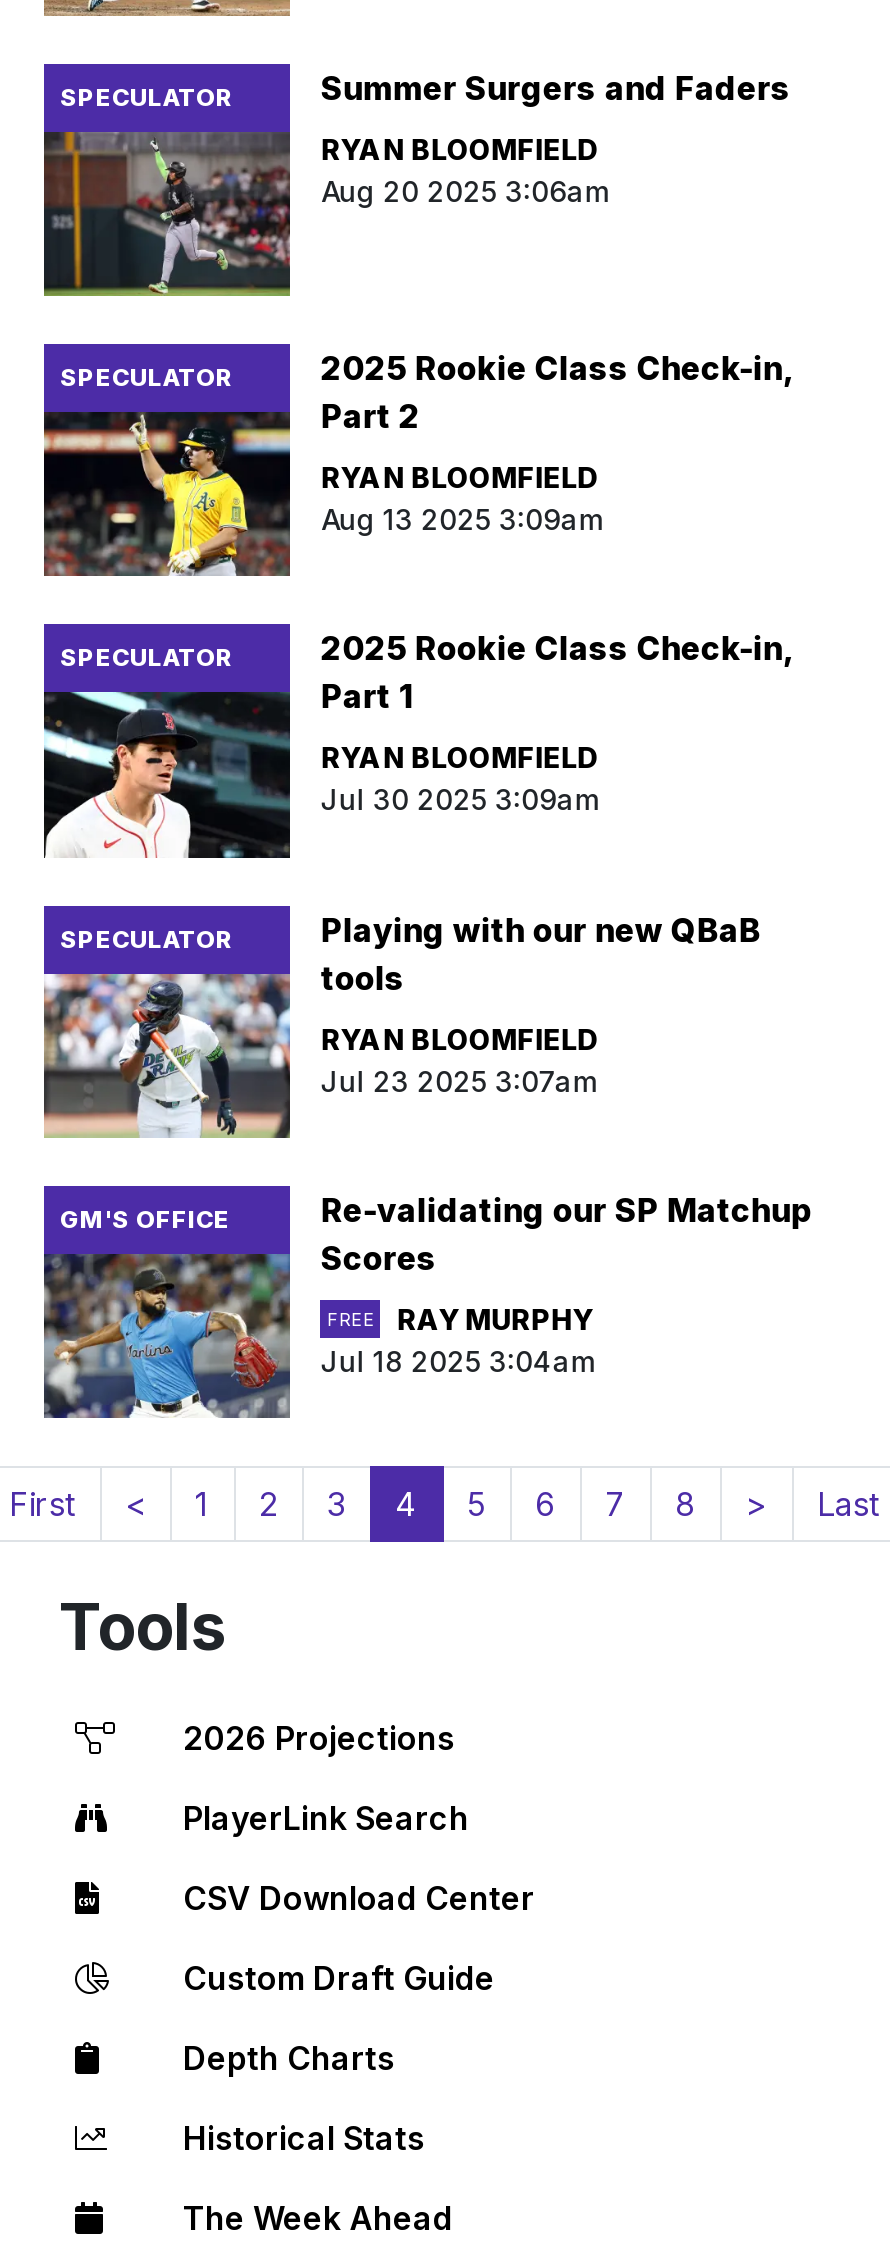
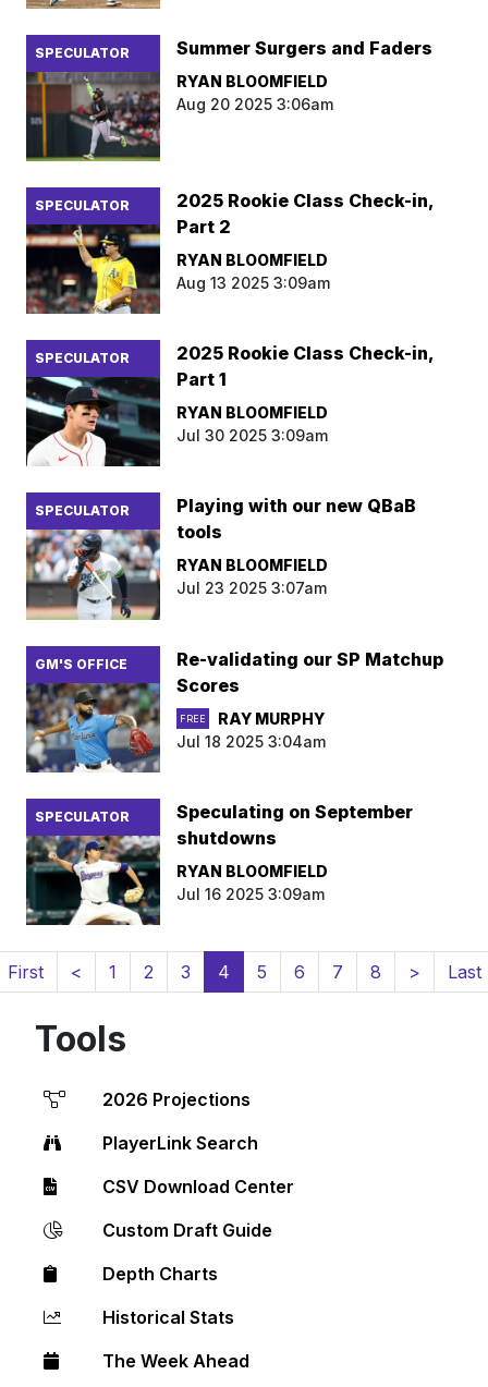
none -> [26,801,413,926] [image] | SPECULATOR | Speculating on September | shutdowns | RYAN BLOOMFIELD | Jul 16 2025 3:09am

